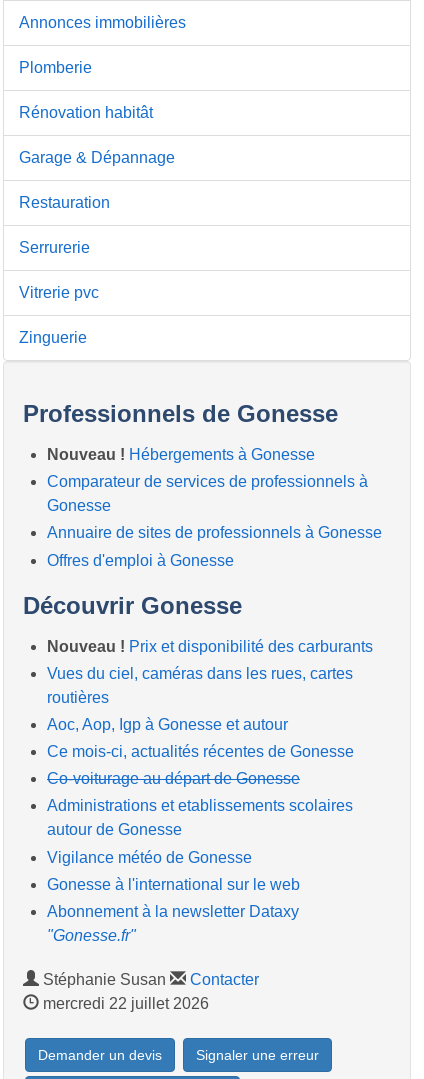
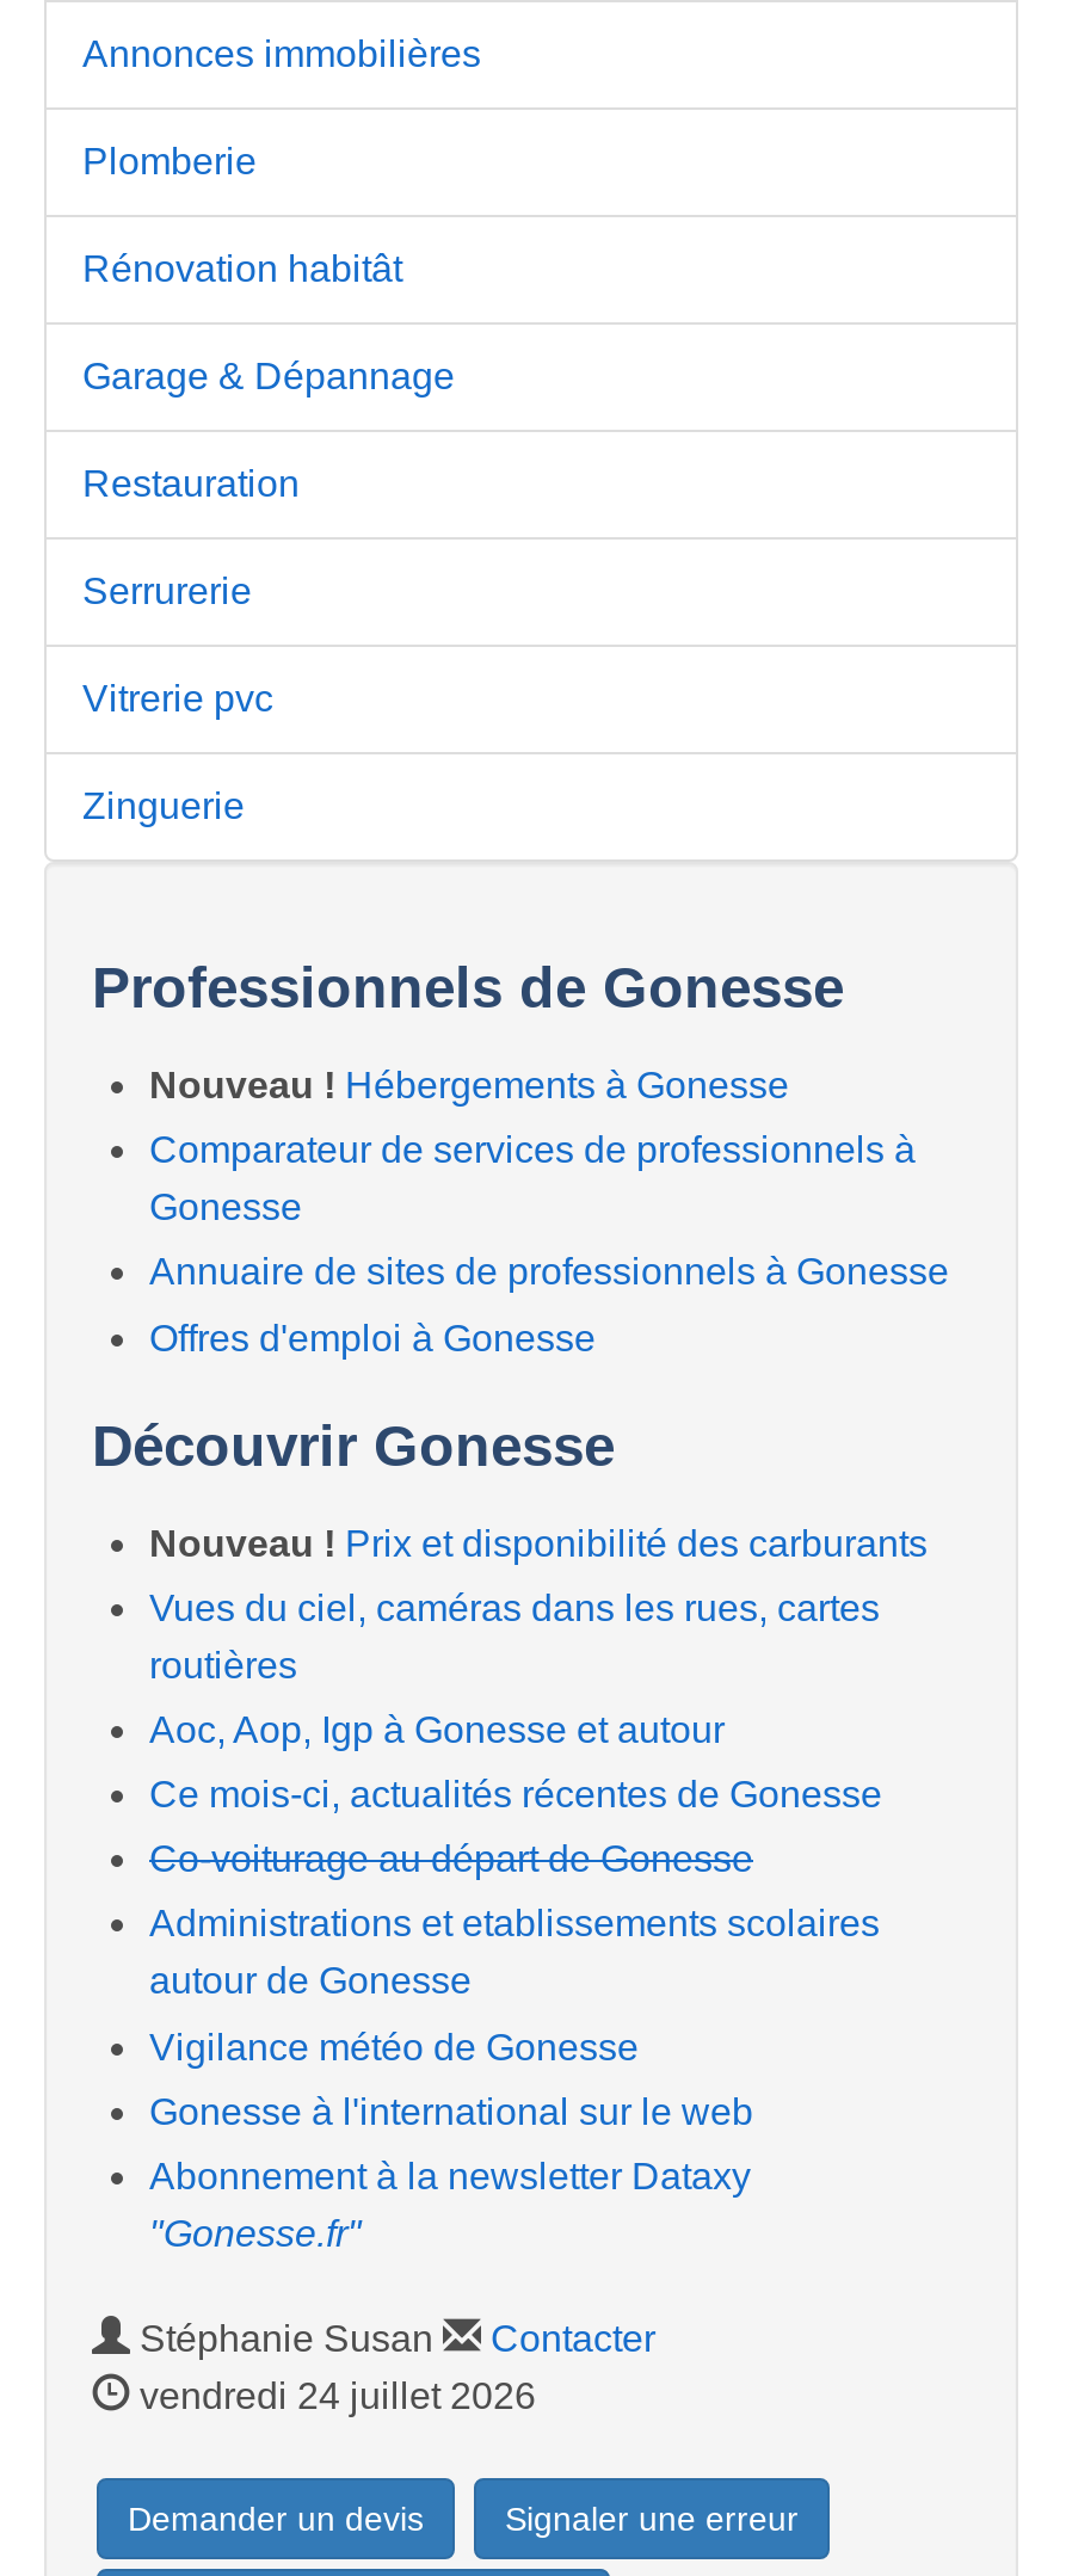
[39,995,209,1012] mercredi 22 juillet 2026 -> [130,2375,536,2416] vendredi 24 juillet 2026

